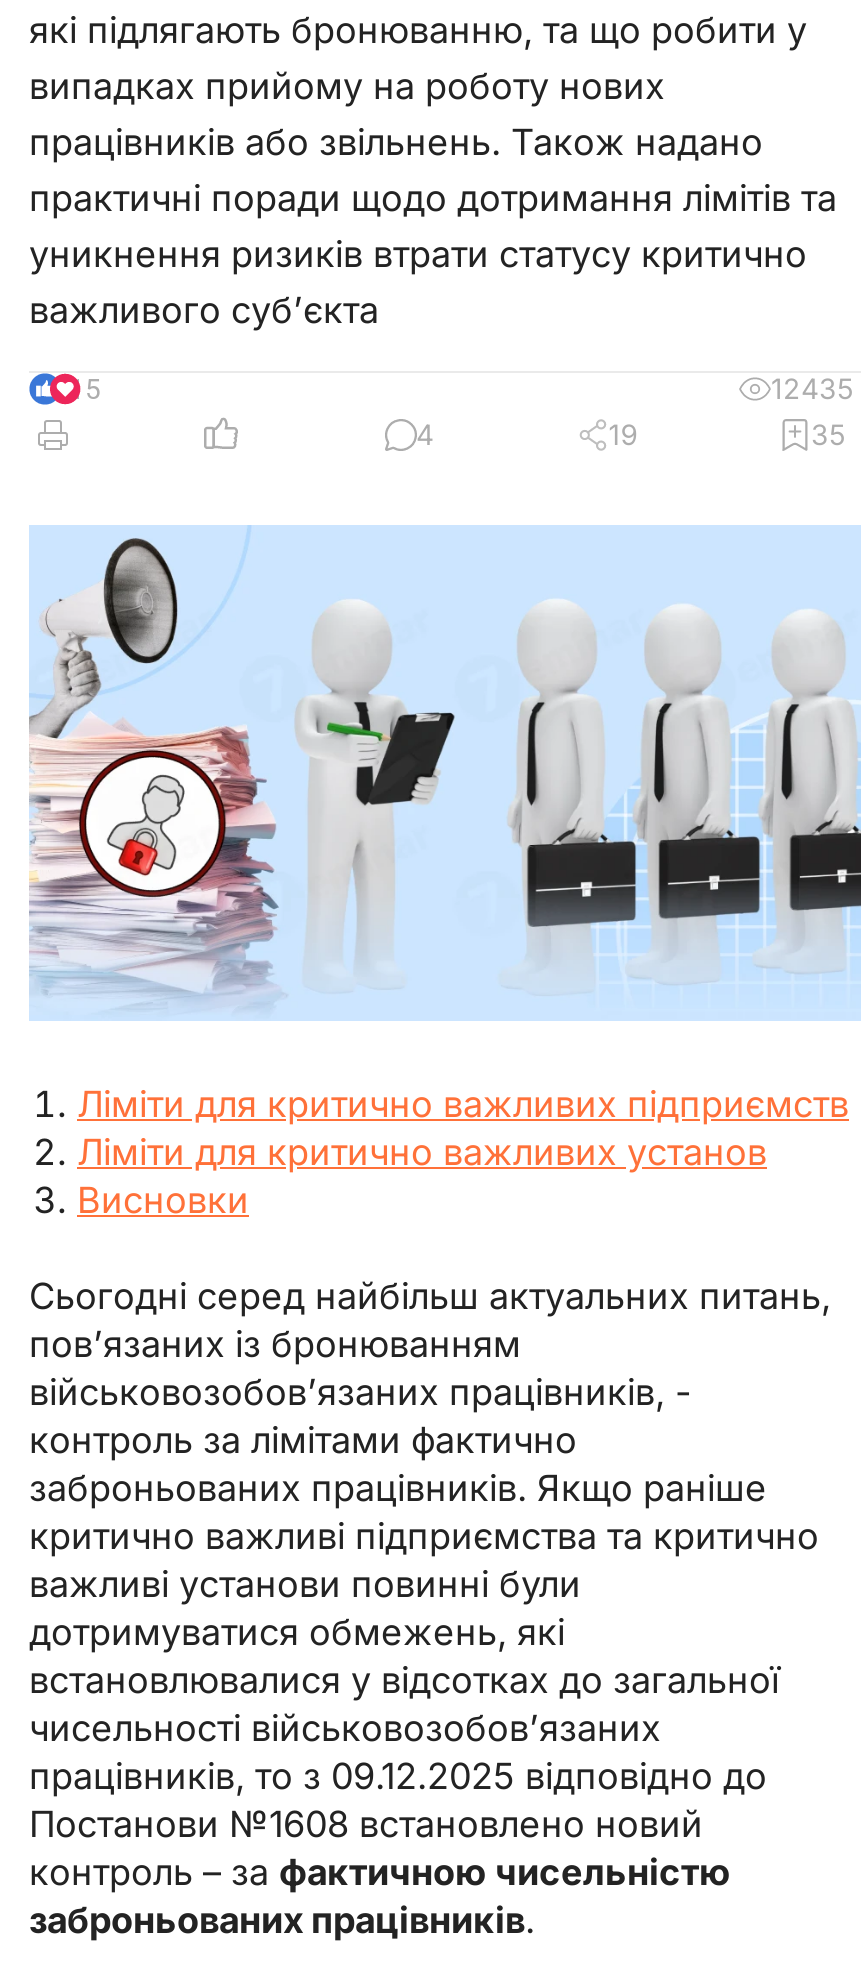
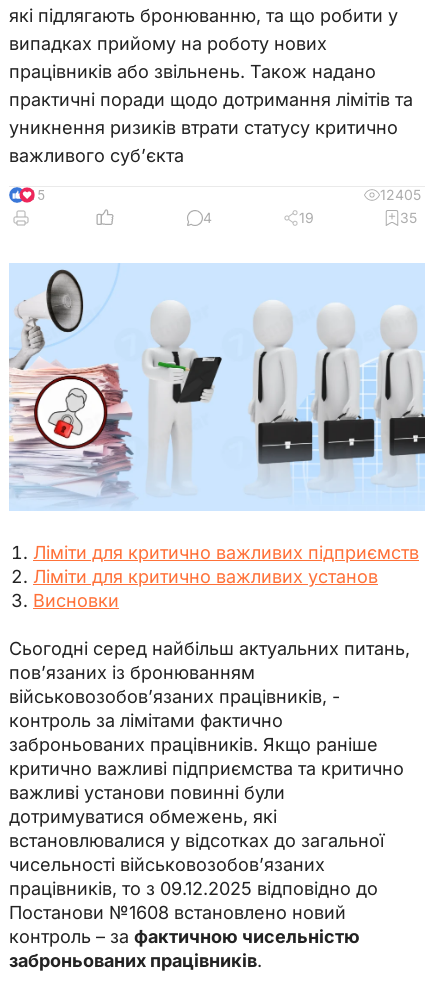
[771,371,853,405] 12435 -> [380,186,421,203] 12405

